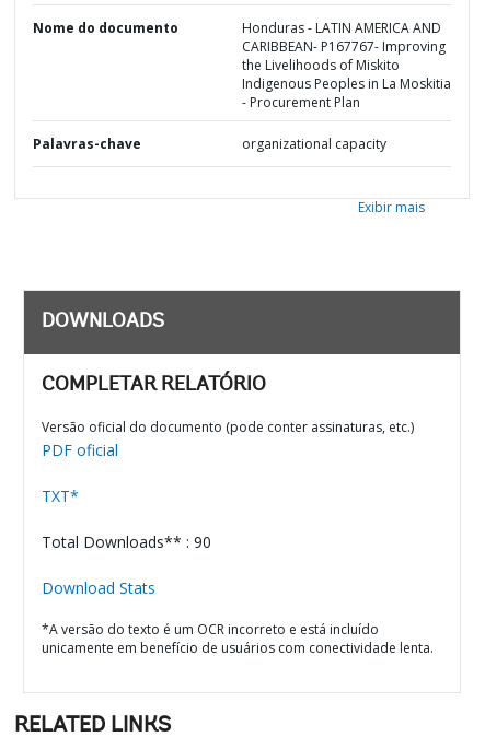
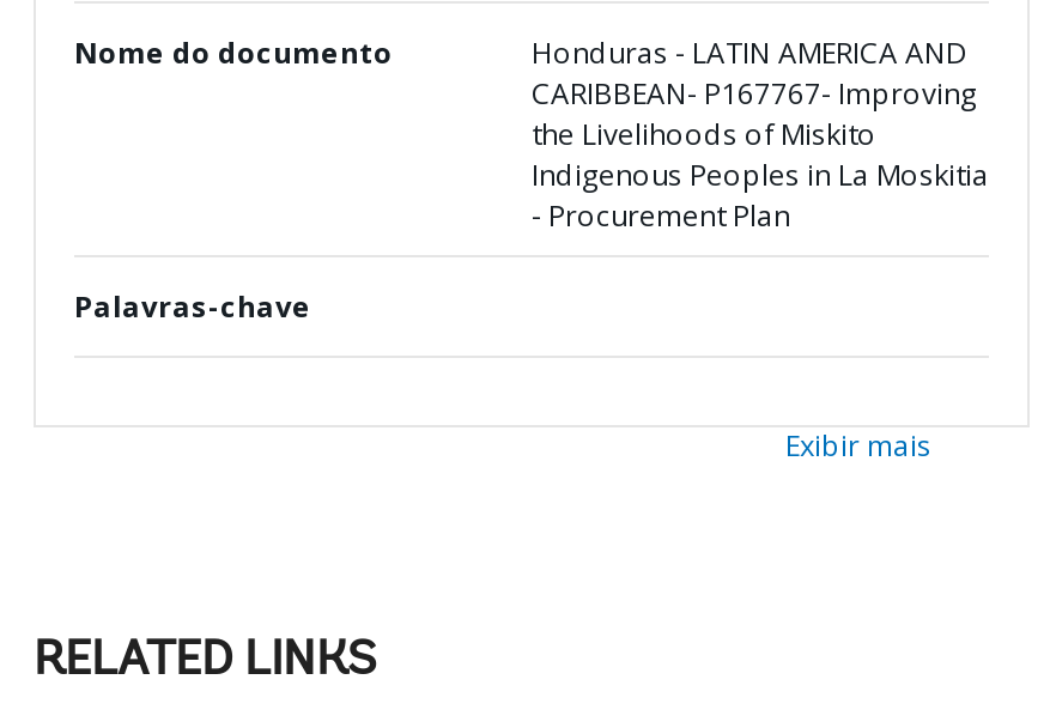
[242,134,386,153] organizational capacity -> none
[42,313,434,657] DOWNLOADS | COMPLETAR RELATÓRIO | Versão oficial do documento (pode conter assinaturas, etc.) | PDF oficial | TXT* | Total Downloads** : 90 | Download Stats | *A versão do texto é um OCR incorreto e está incluído | unicamente em benefício de usuários com conectividade lenta. -> none

